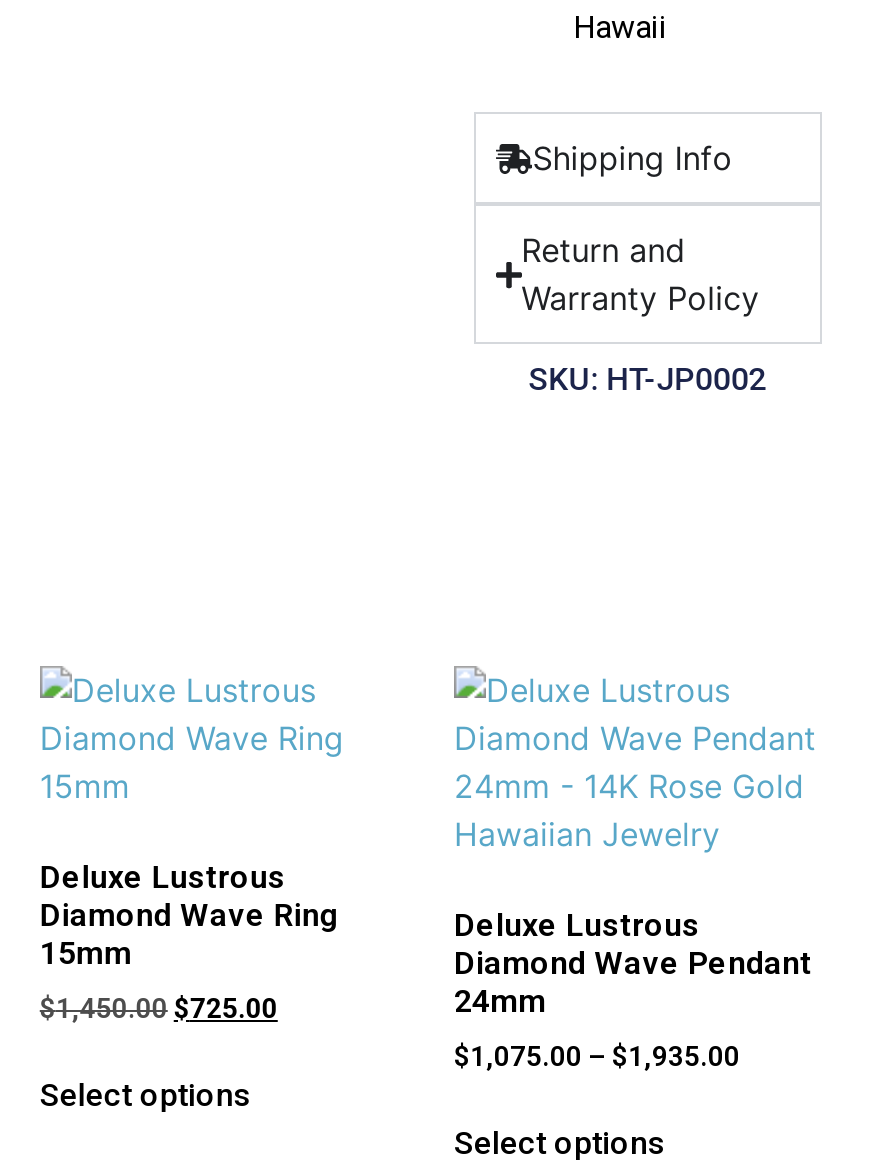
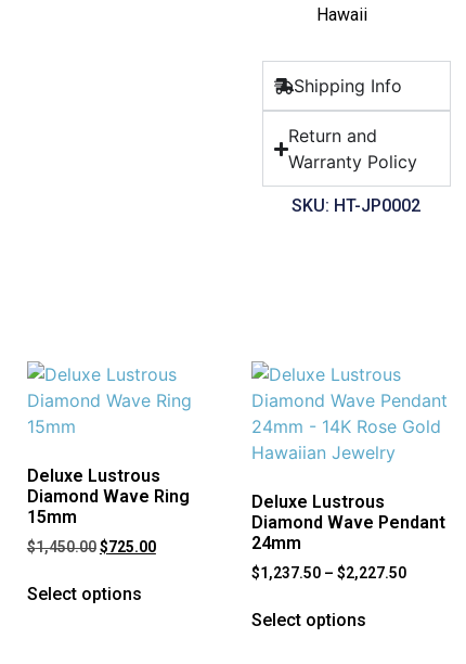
[454,1039,740,1071] $1,075.00 – $1,935.00 -> [251,564,406,581] $1,237.50 – $2,227.50

